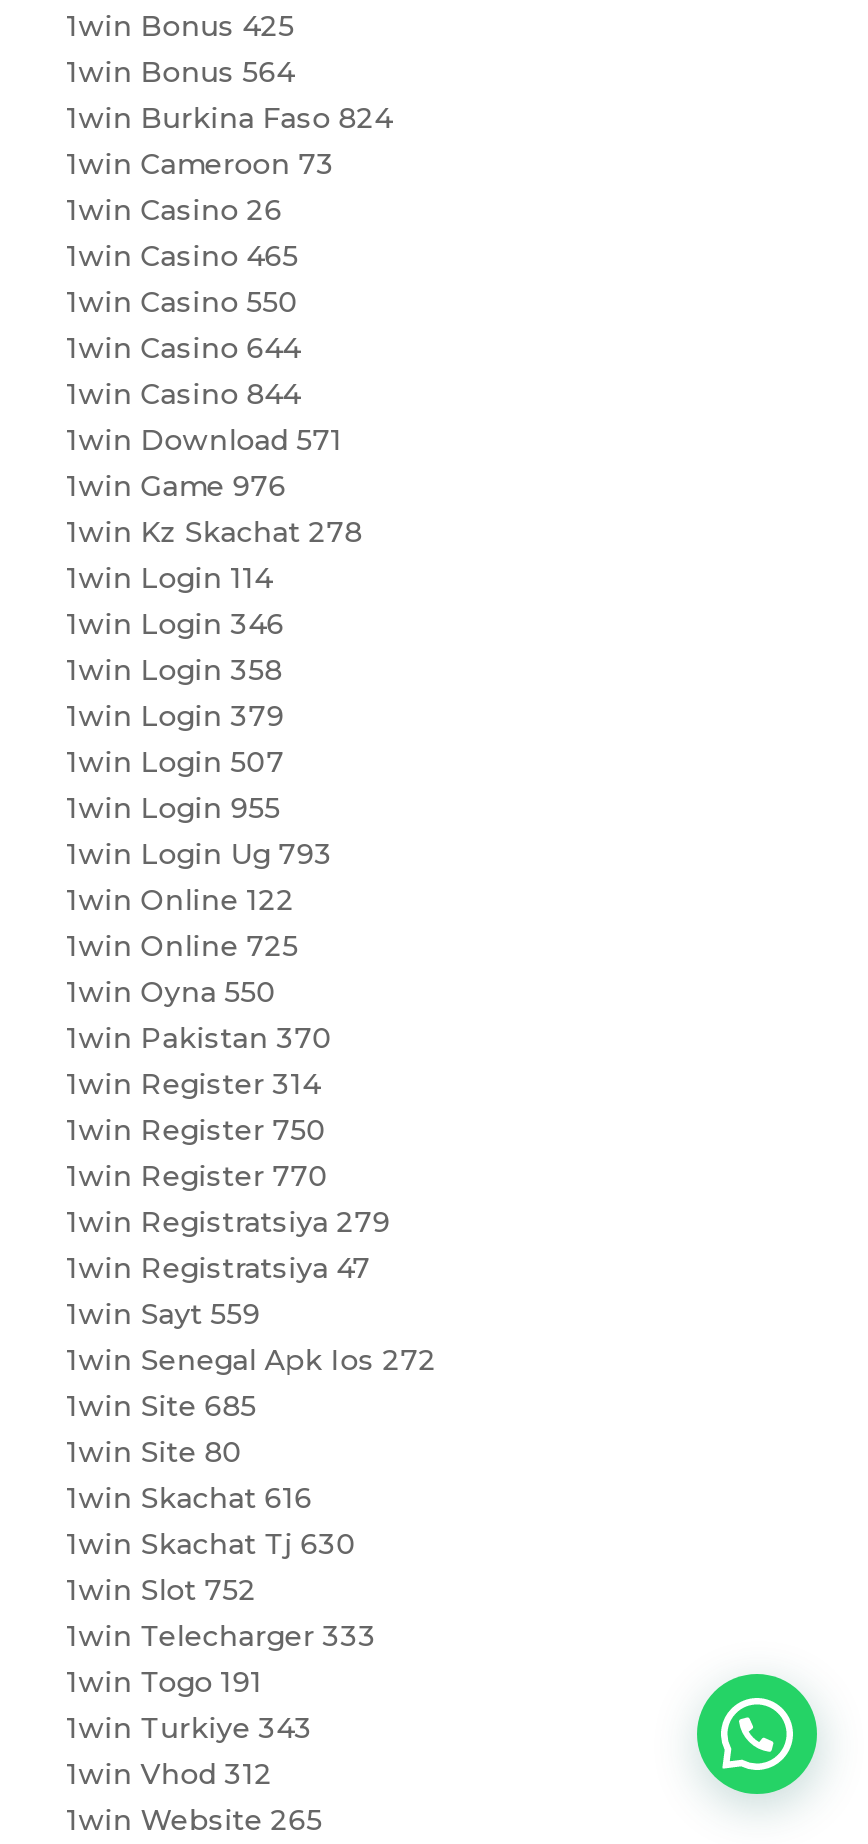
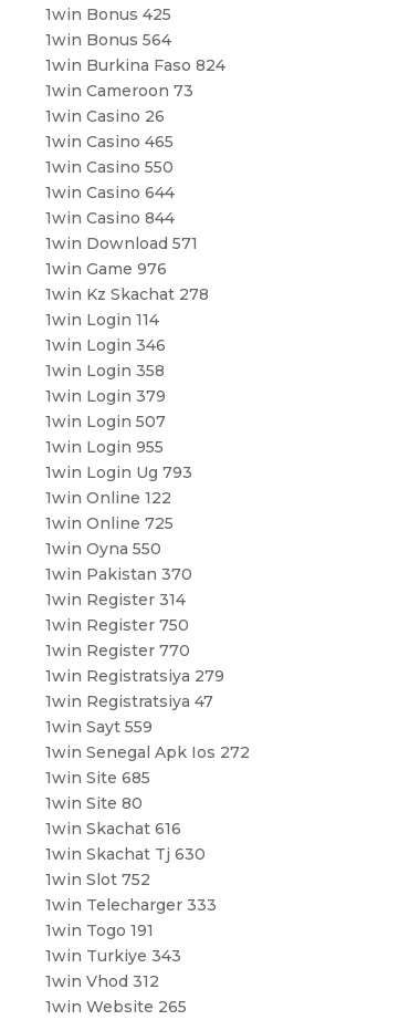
[683,1668,835,1824] [image] -> none

